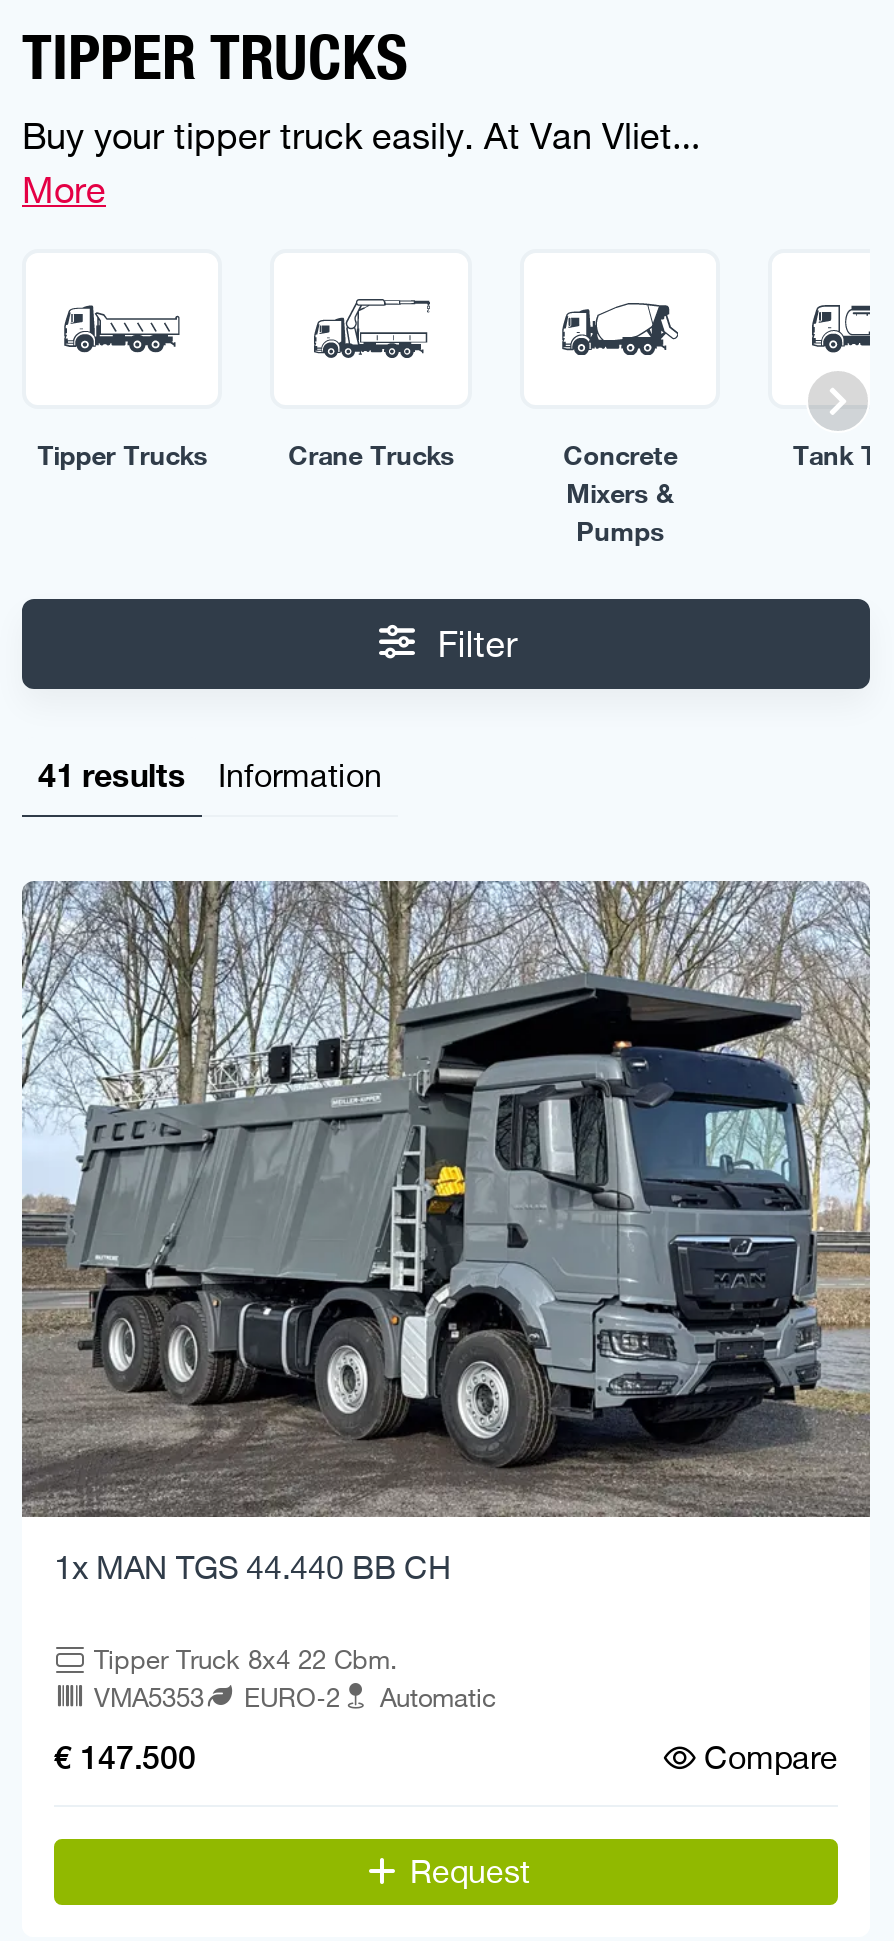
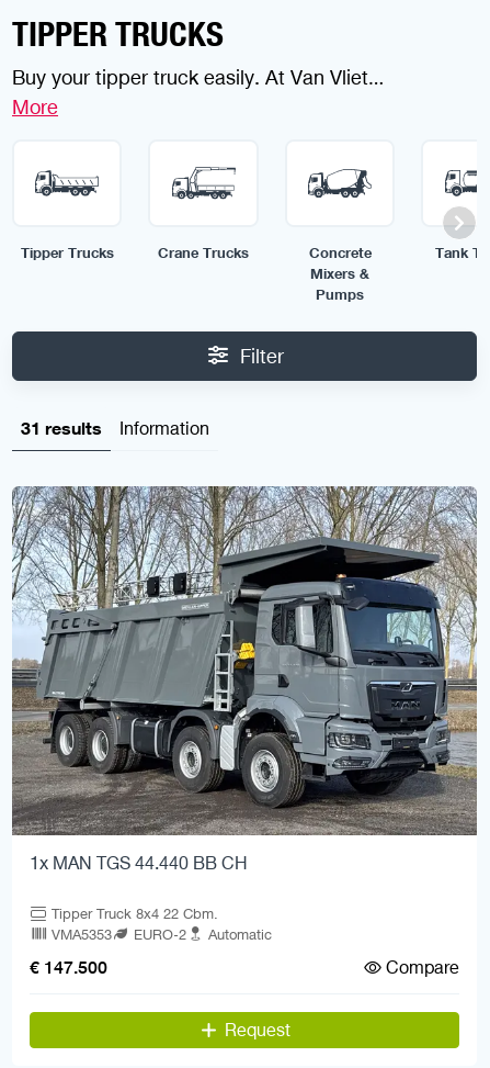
[38,755,382,795] 41 results Information -> [21,417,209,439] 31 results Information

